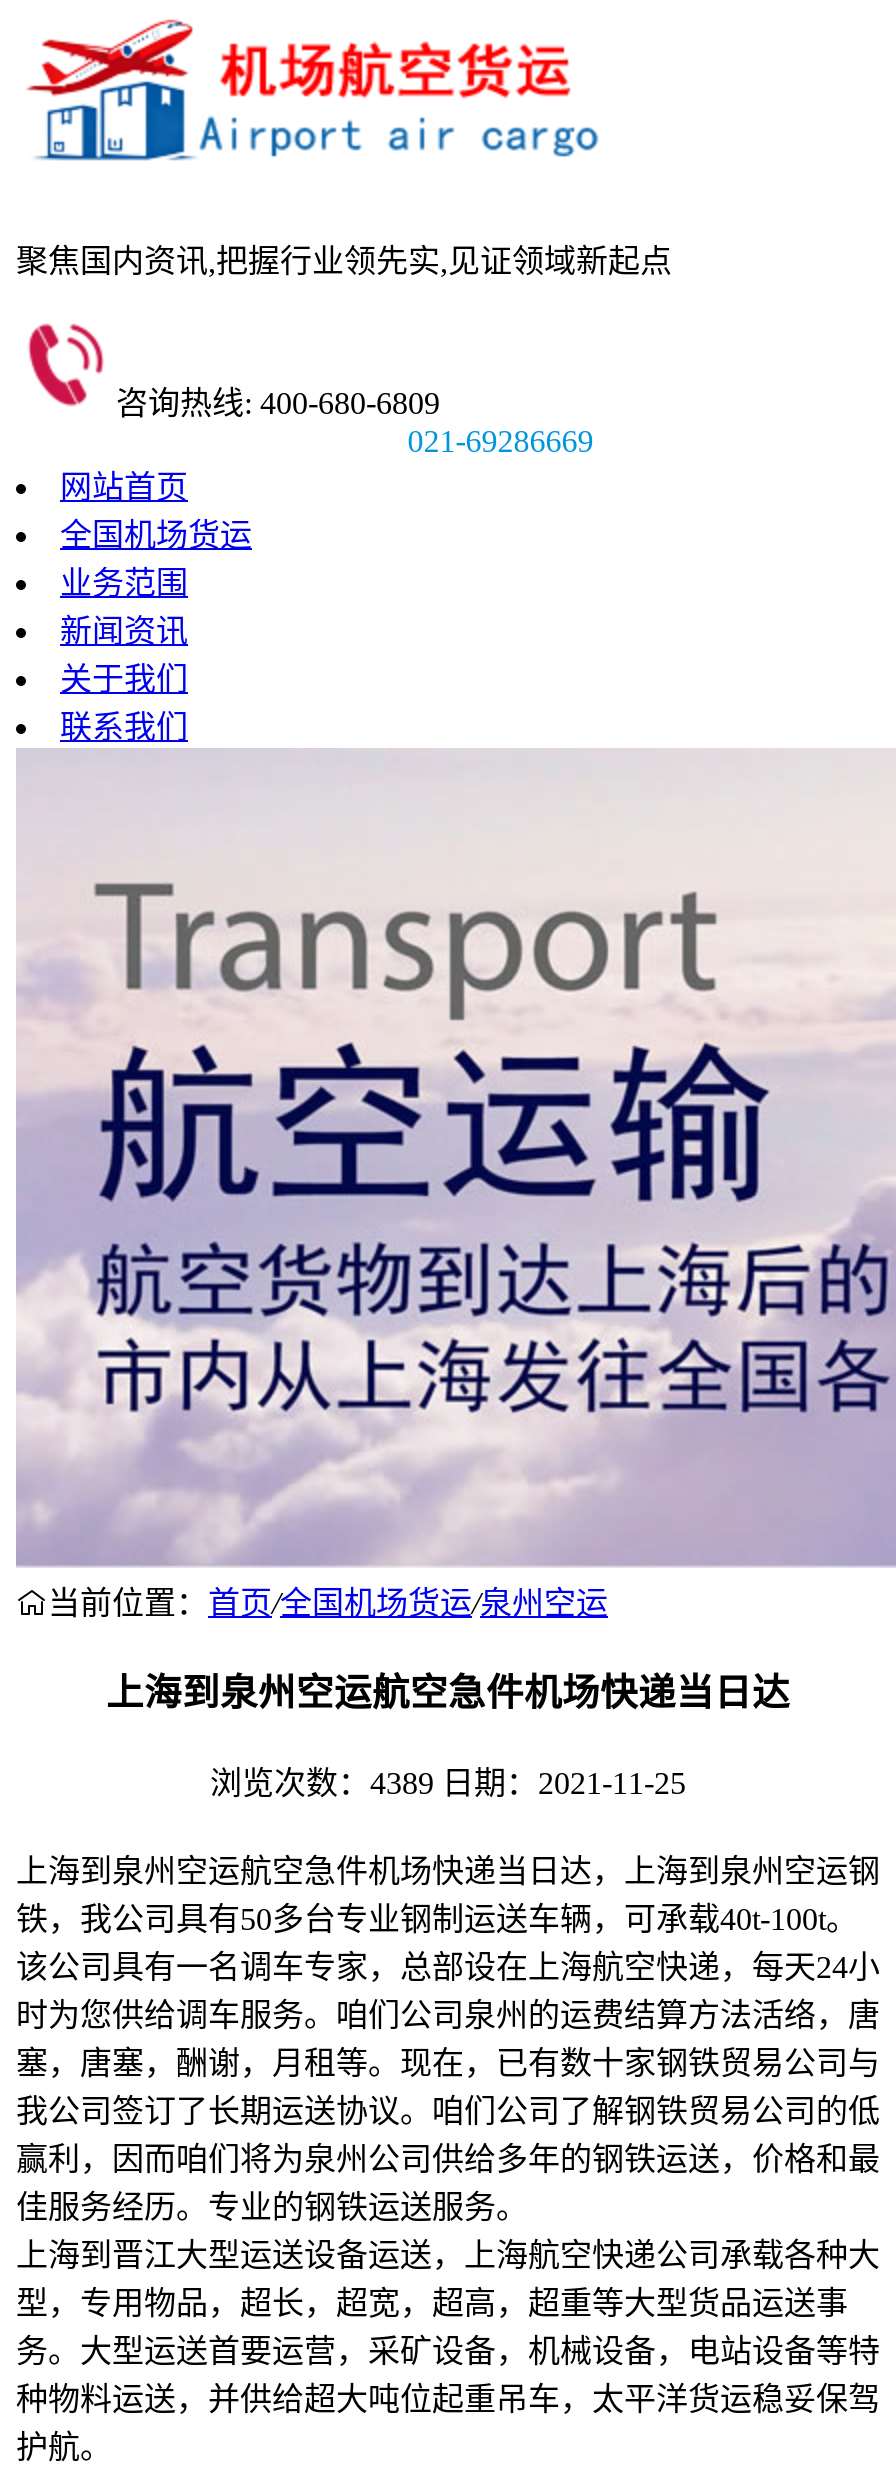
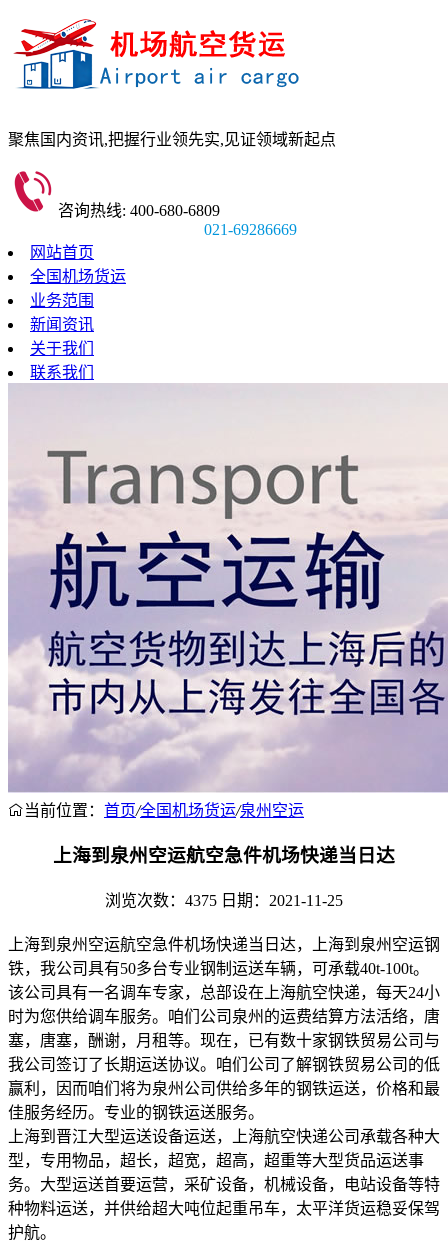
[210,1765,686,1799] 浏览次数：4389 日期：2021-11-25 -> [105,892,343,909] 浏览次数：4375 日期：2021-11-25

